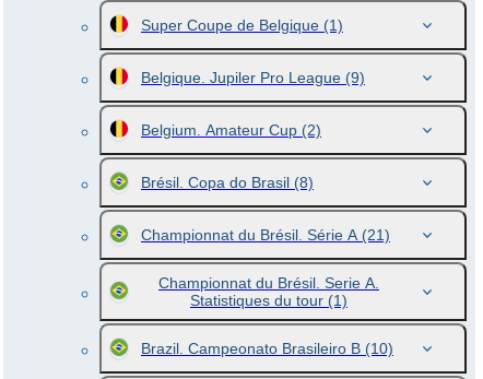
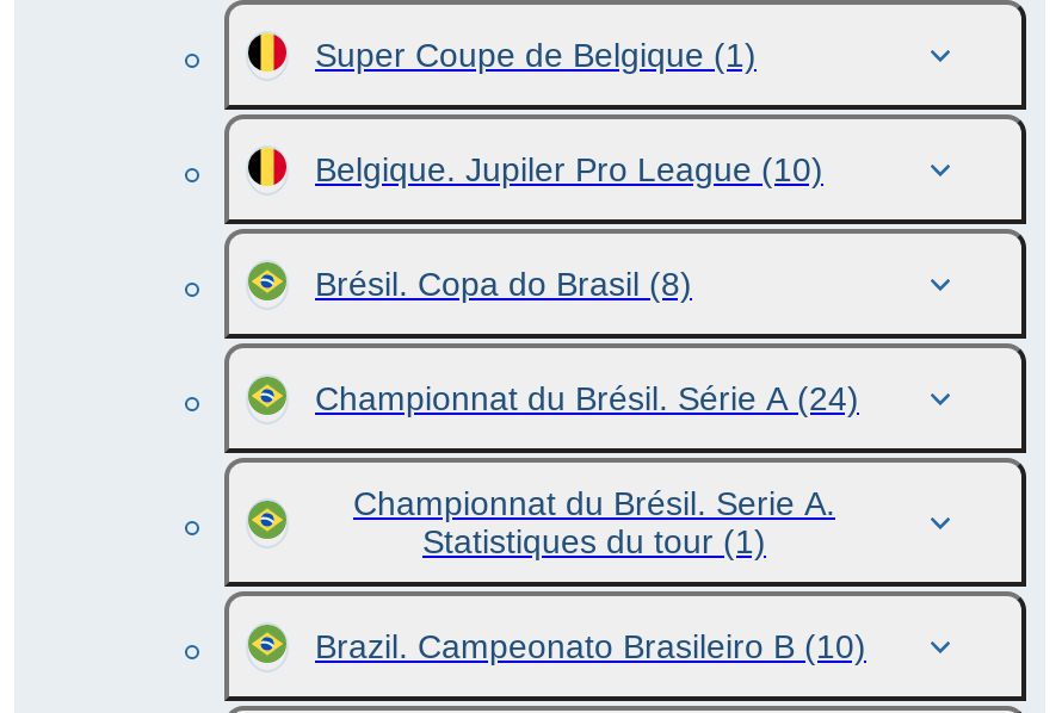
[141,69,365,139] Belgique. Jupiler Pro League (9) | Belgium. Amateur Cup (2) -> [315,150,823,188] Belgique. Jupiler Pro League (10)
[141,226,390,244] Championnat du Brésil. Série A (21) -> [315,379,859,417] Championnat du Brésil. Série A (24)

